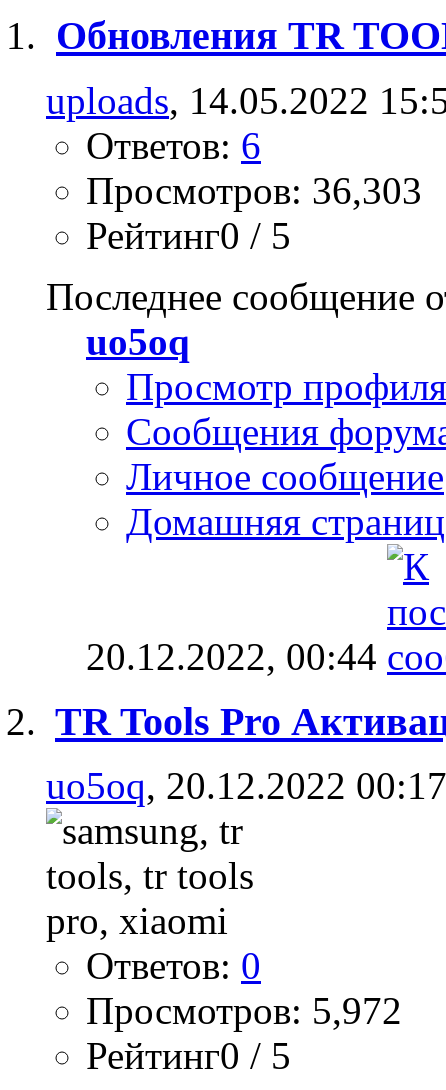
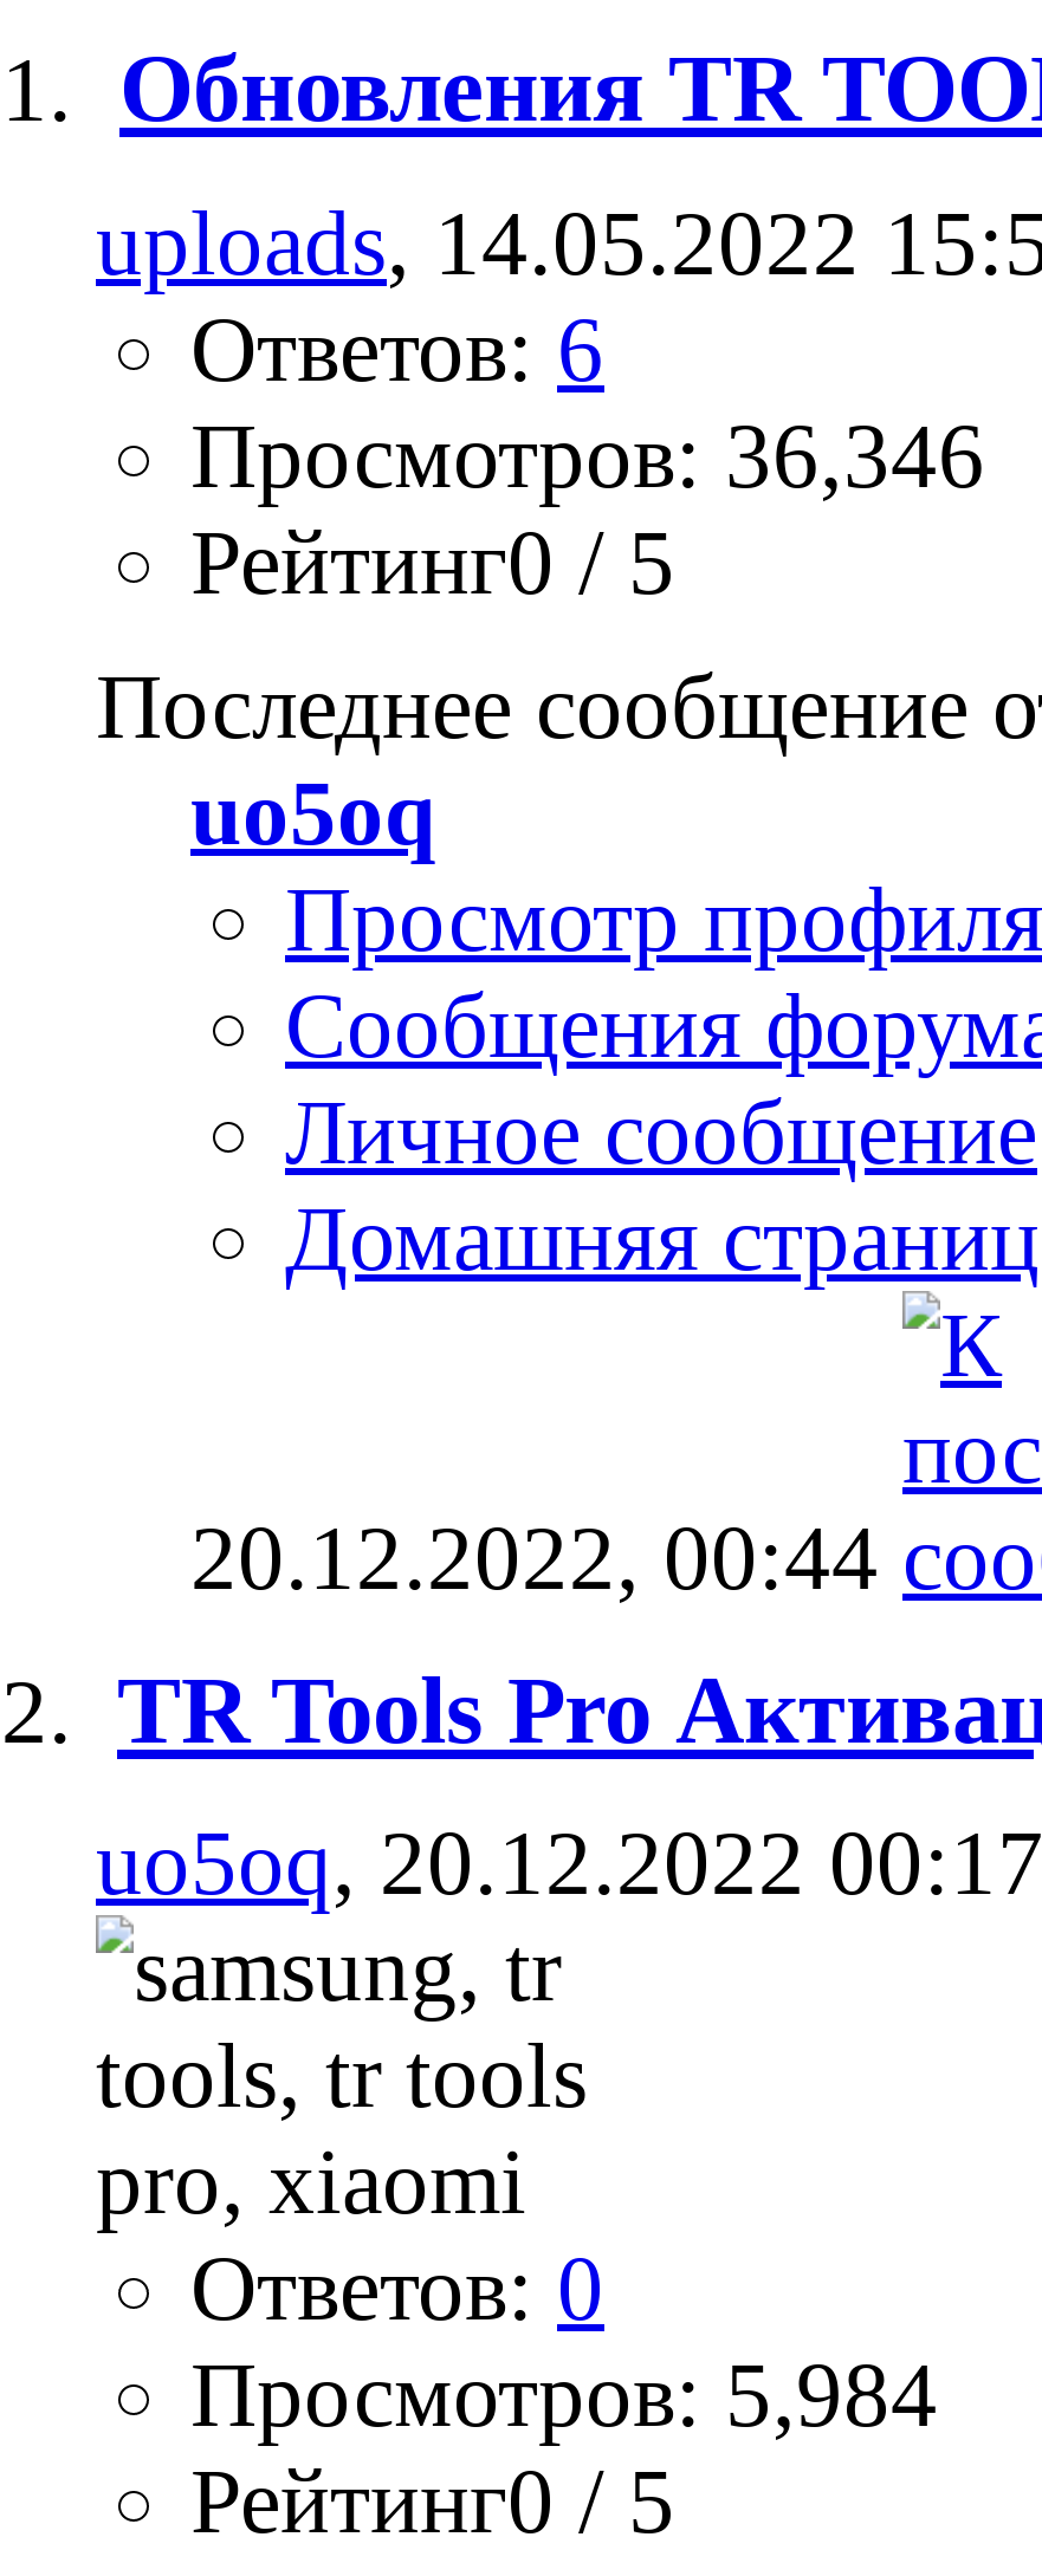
[86,169,422,212] Просмотров: 36,303 -> [190,404,985,506] Просмотров: 36,346
[86,989,402,1032] Просмотров: 5,972 -> [190,2344,938,2446] Просмотров: 5,984

